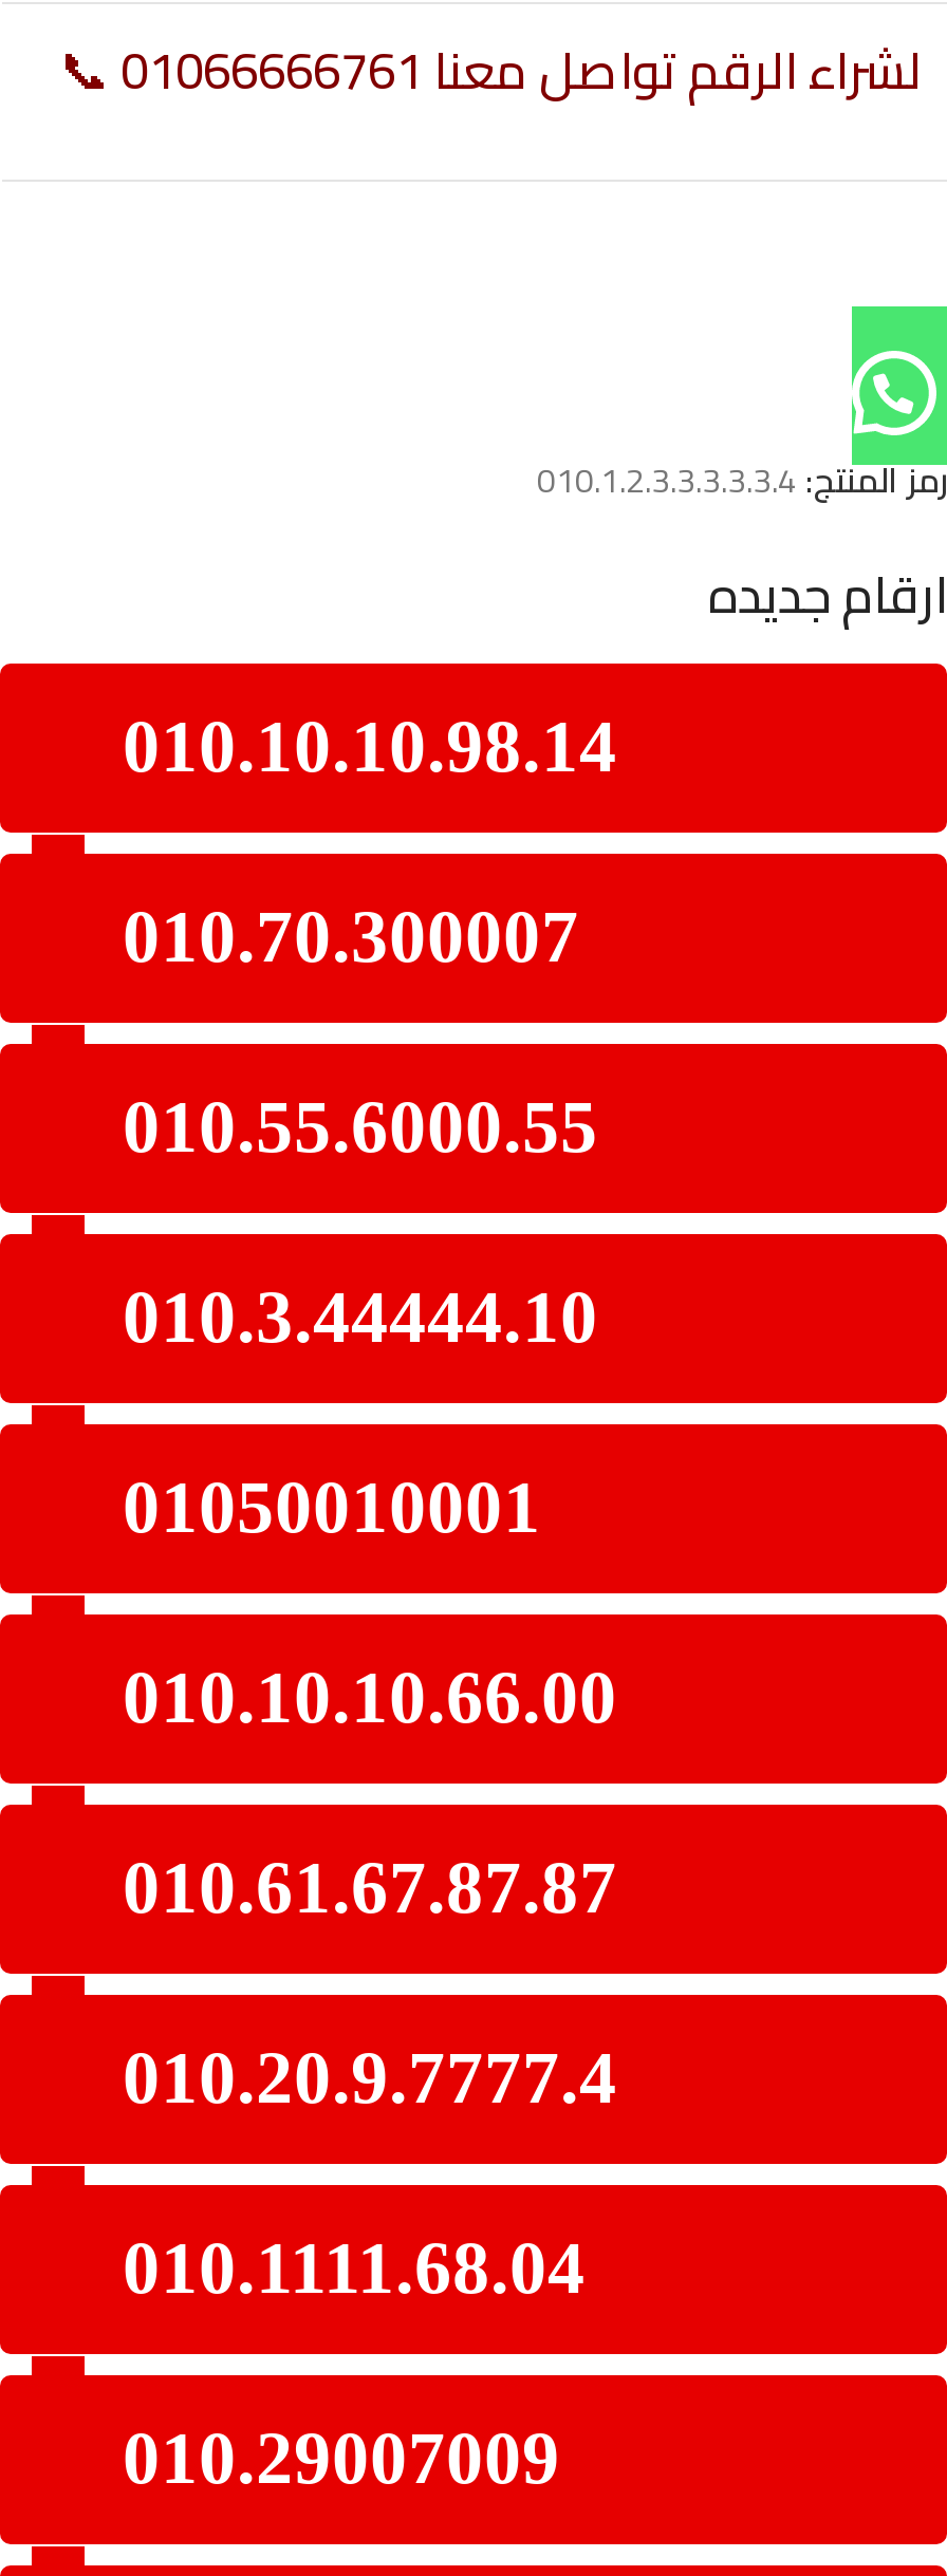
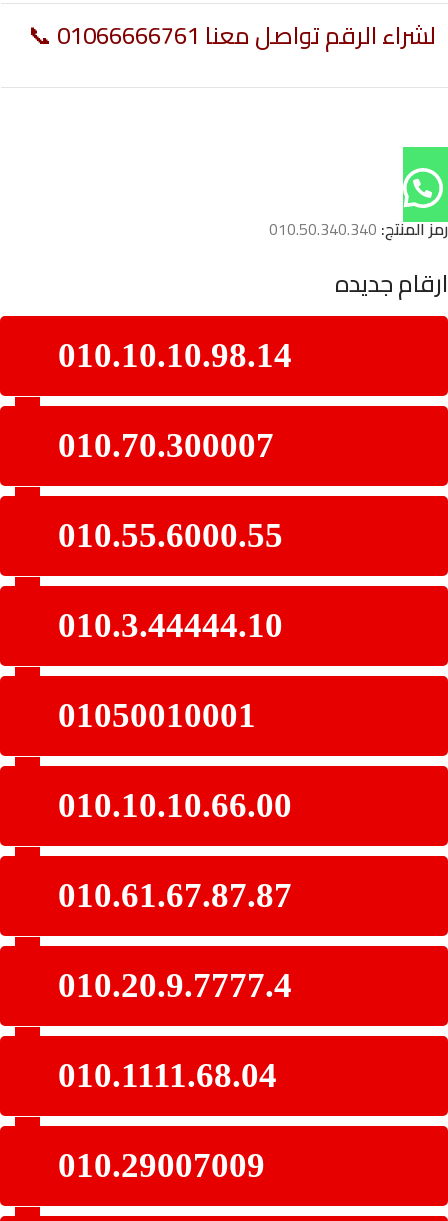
[537,448,947,511] رمز المنتج: 010.1.2.3.3.3.3.3.4 -> [269,214,448,244] رمز المنتج: 010.50.340.340

